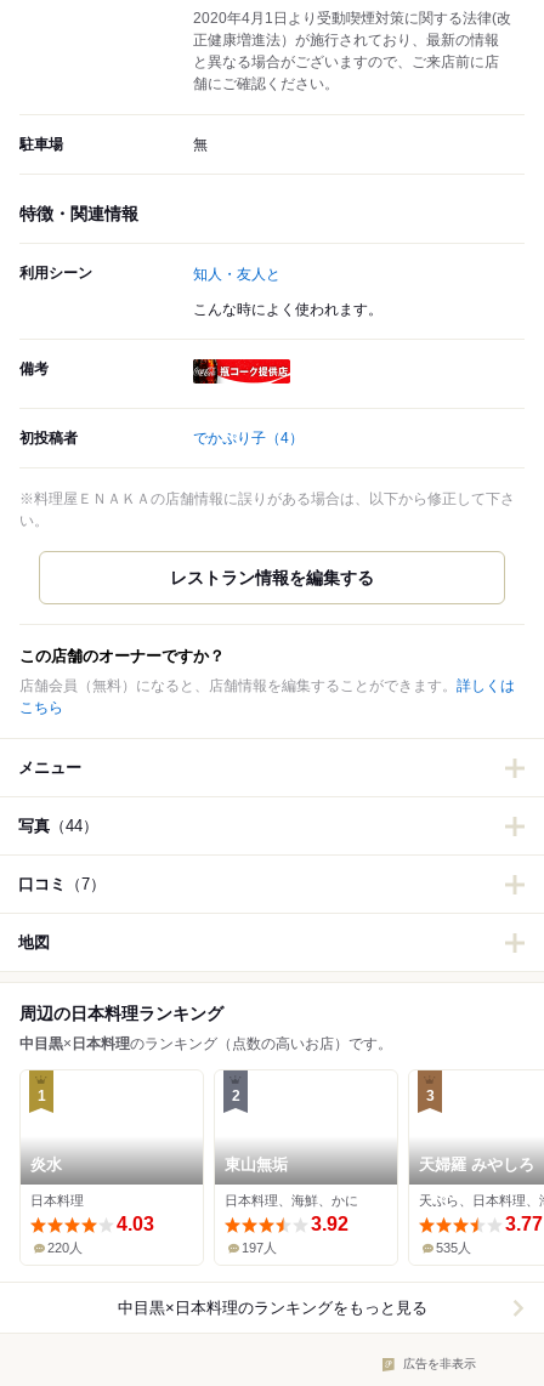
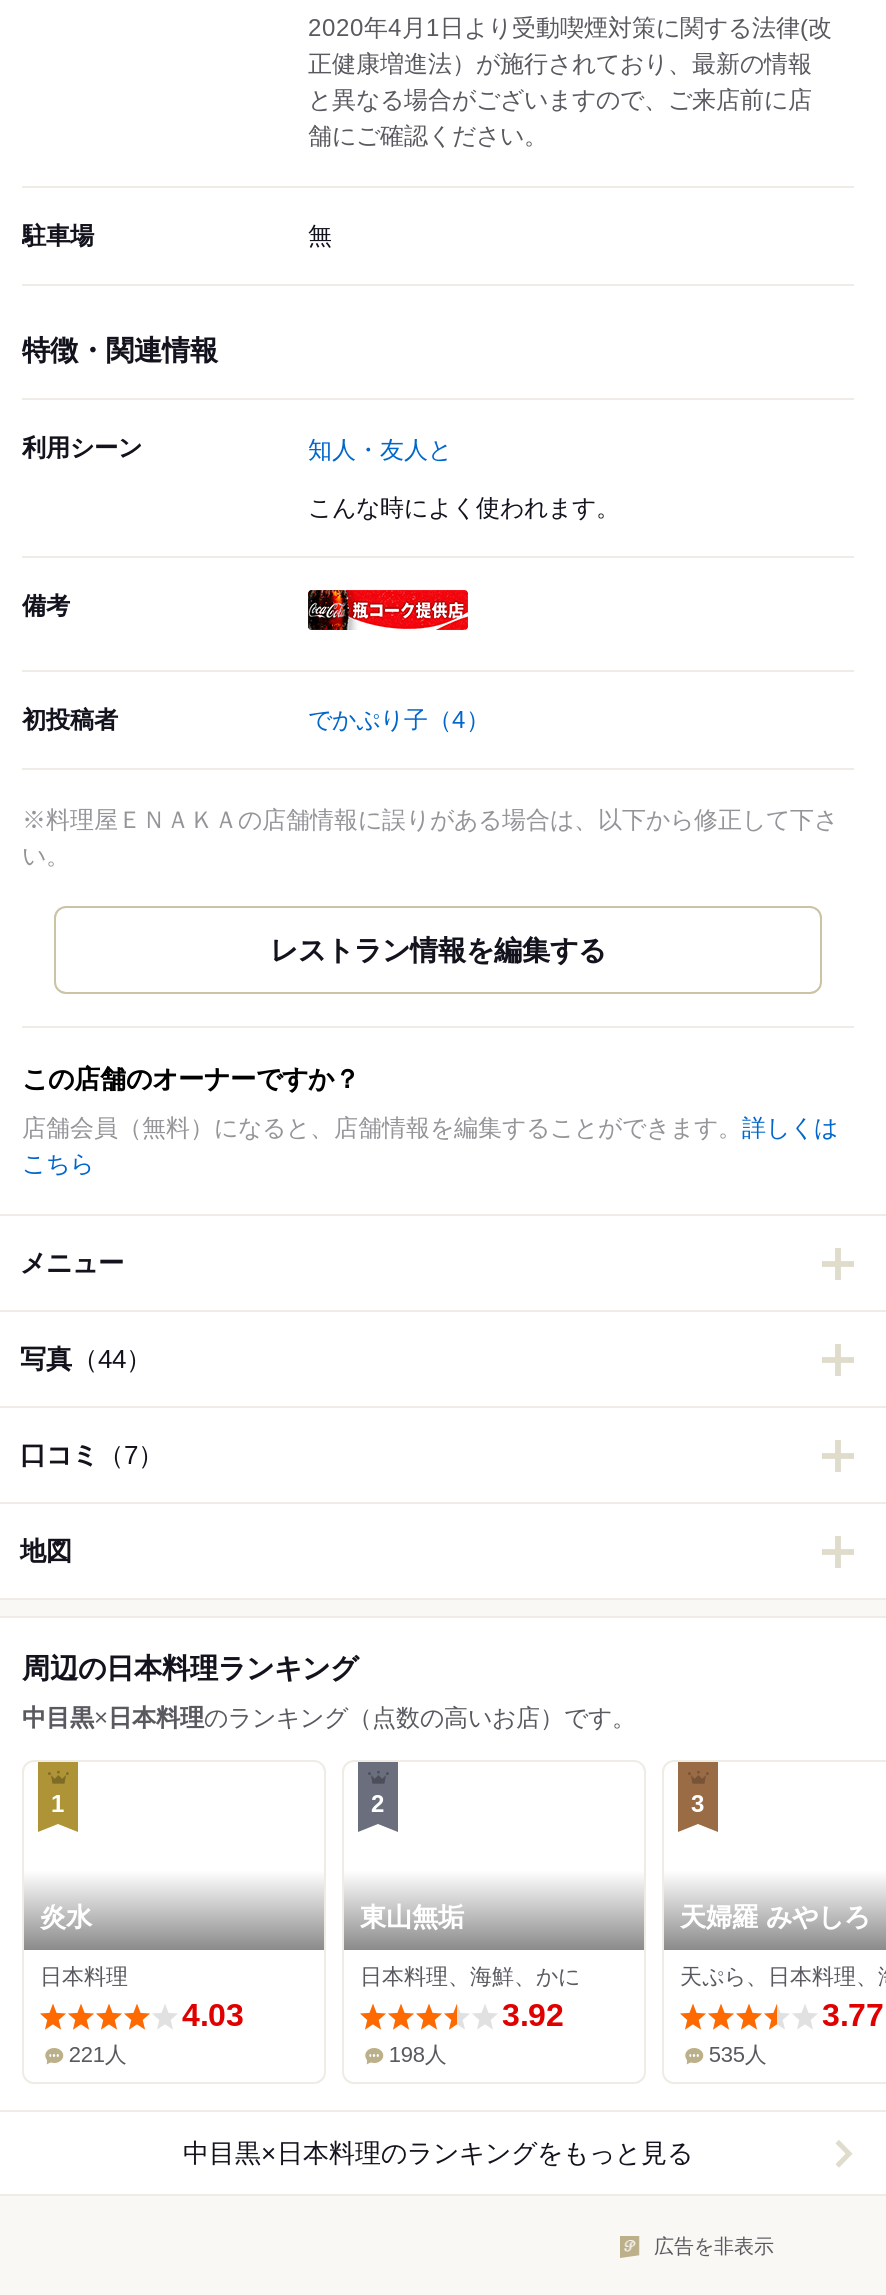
[48,1241,83,1255] 220人 -> [69,2043,127,2067] 221人
[242,1241,277,1255] 197人 -> [389,2043,447,2067] 198人

